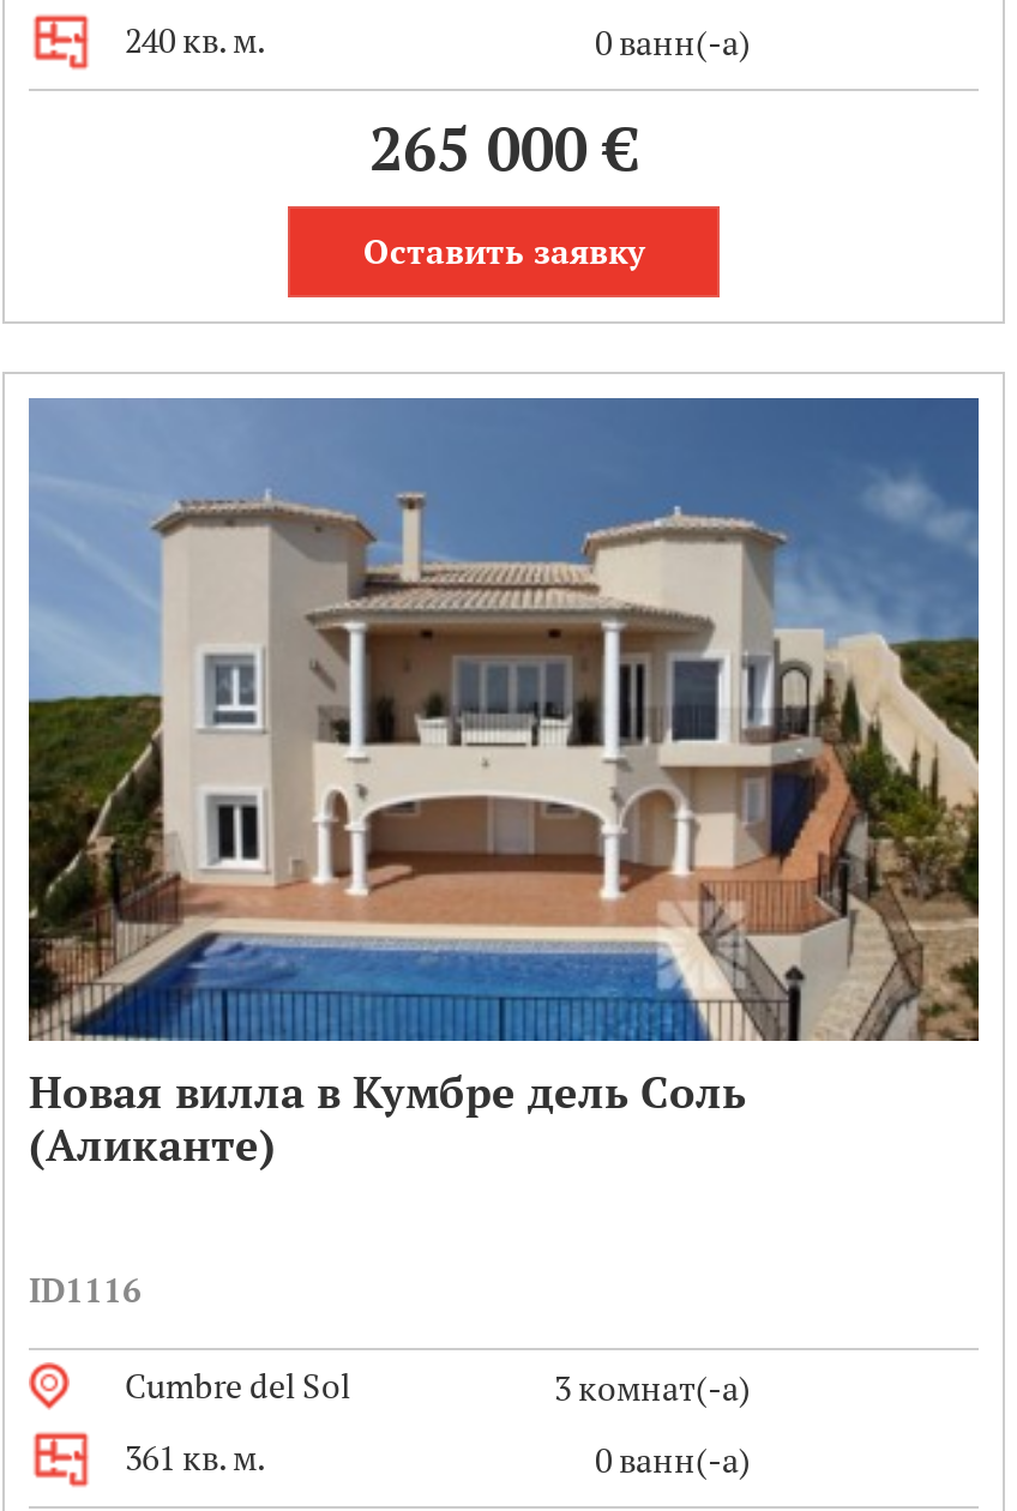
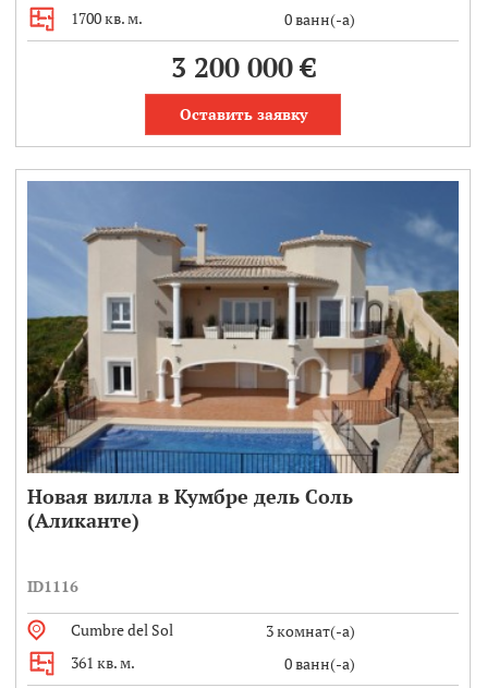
[125,17,266,63] 240 кв. м. -> [71,8,143,29] 1700 кв. м.
[369,108,638,188] 265 000 € -> [171,49,315,85] 3 200 000 €

